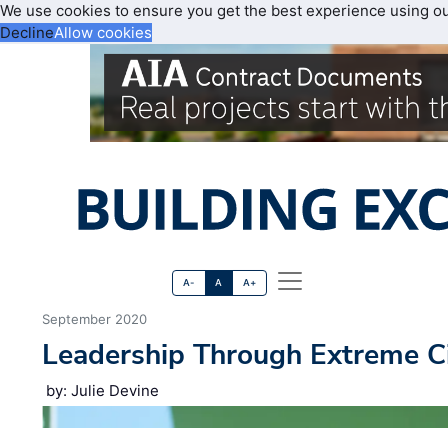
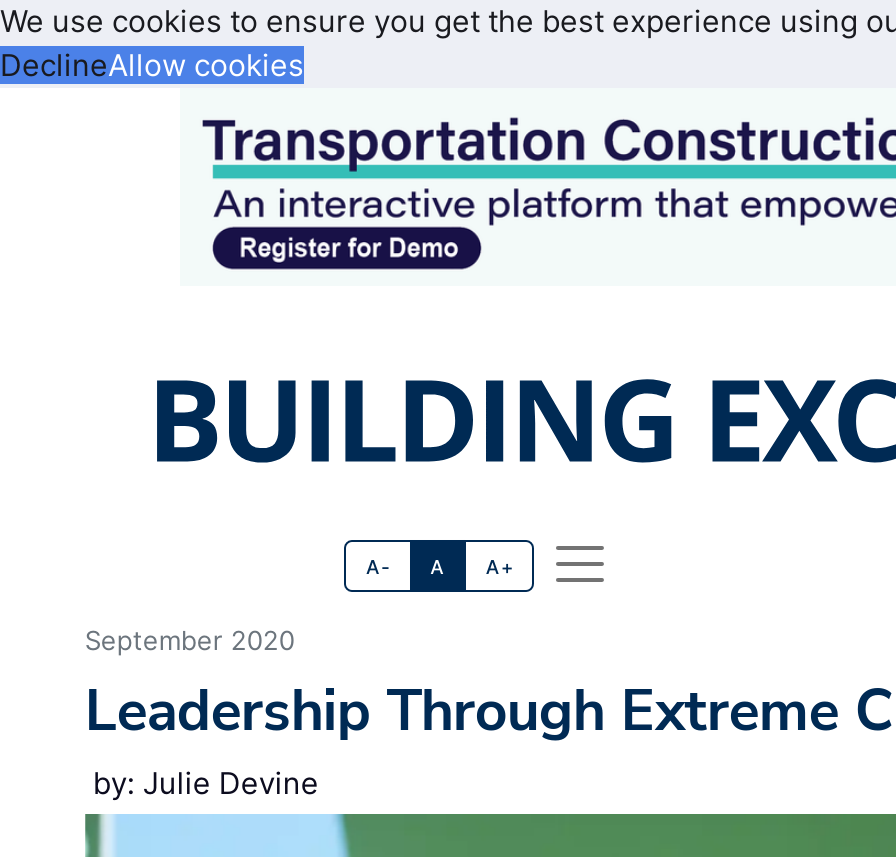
[89,43,445,143] [image] -> [180,90,890,284] [image]

